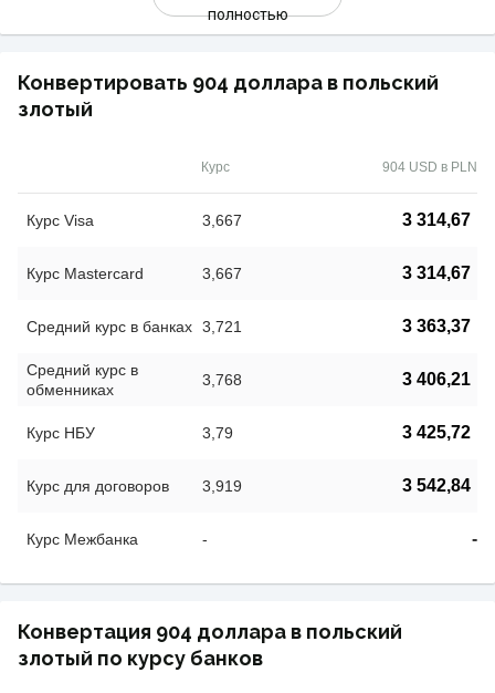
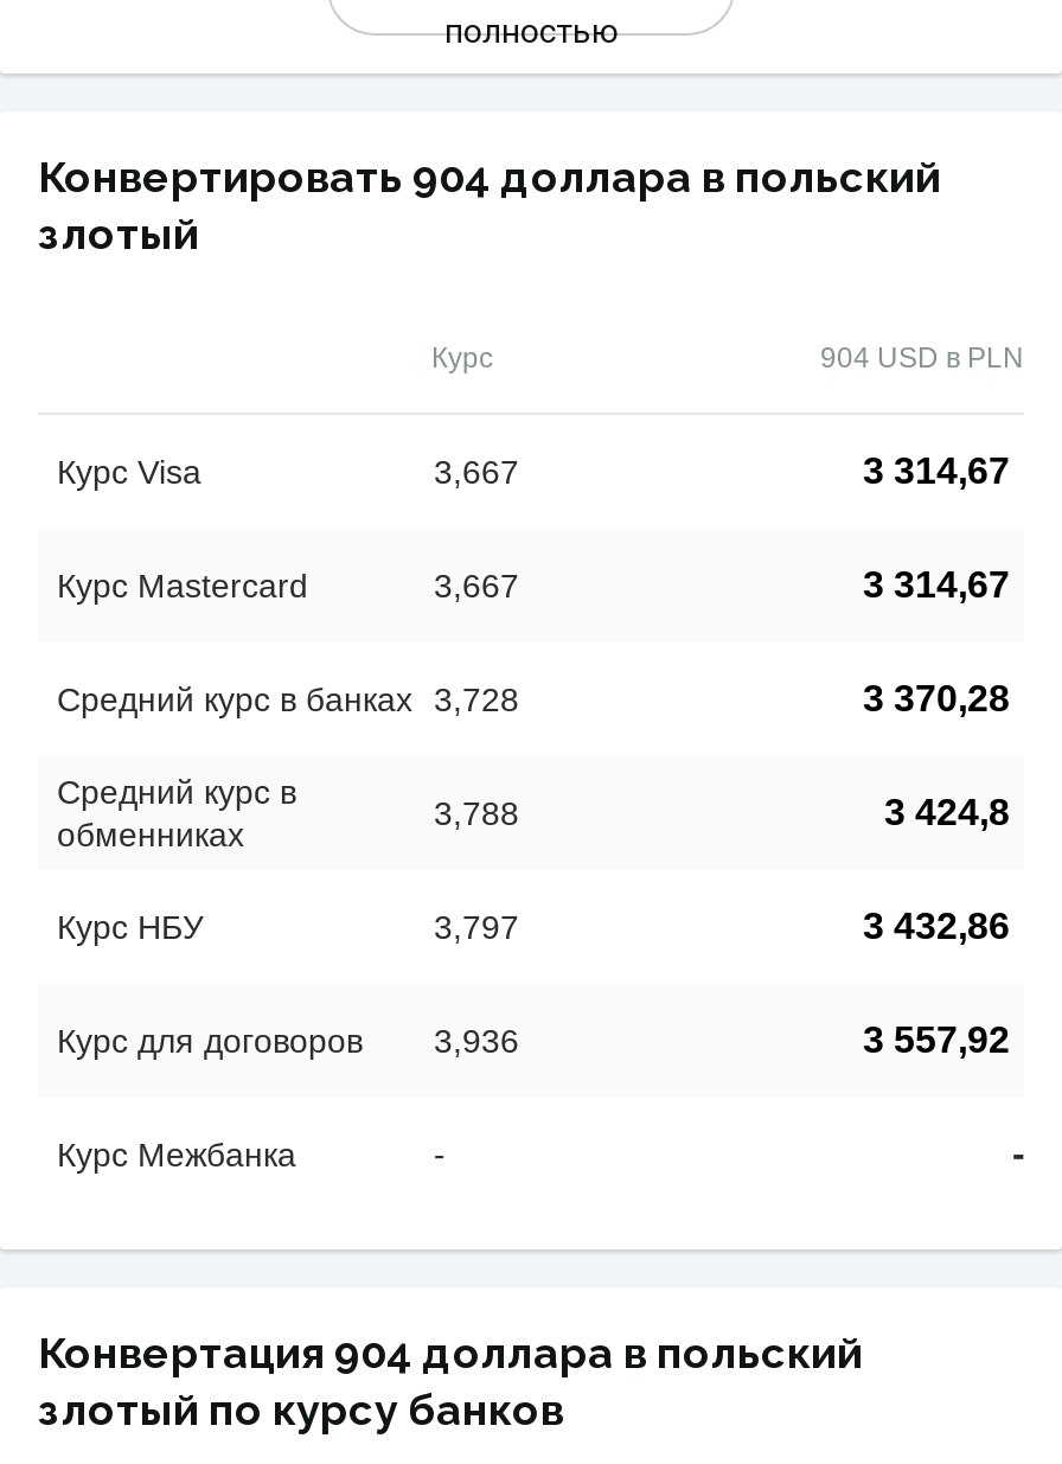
[27,318,242,336] Средний курс в банках 3,721 -> [57,681,519,719] Средний курс в банках 3,728
[402,317,471,336] 3 363,37 -> [863,679,1010,719] 3 370,28
[202,371,242,389] 3,768 -> [434,795,519,833] 3,788
[402,370,471,389] 3 406,21 -> [884,792,1010,833] 3 424,8
[202,424,233,442] 3,79 -> [434,909,519,946] 3,797
[402,423,471,442] 3 425,72 -> [863,906,1010,946] 3 432,86
[27,477,242,495] Курс для договоров 3,919 -> [57,1022,519,1060] Курс для договоров 3,936
[402,476,471,495] 3 542,84 -> [863,1020,1010,1060] 3 557,92

